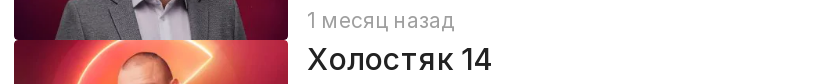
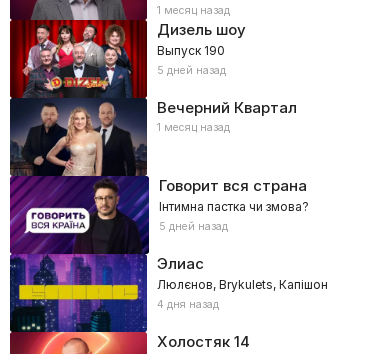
none -> [9,19,327,333] [image] | Дизель шоу | Выпуск 190 | 5 дней назад | Вечерний Квартал | 1 месяц назад | Говорит вся страна | Інтимна пастка чи змова? | 5 дней назад | Элиас | Люлєнов, Brykulets, Капішон | 4 дня назад

